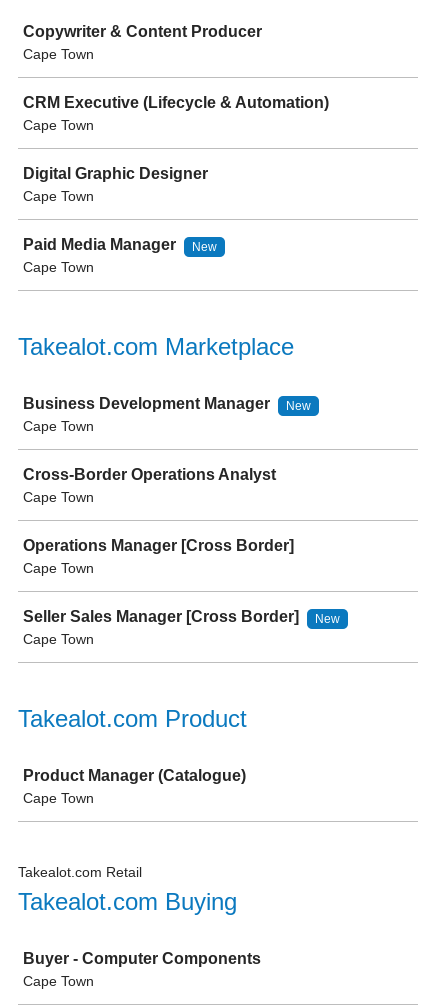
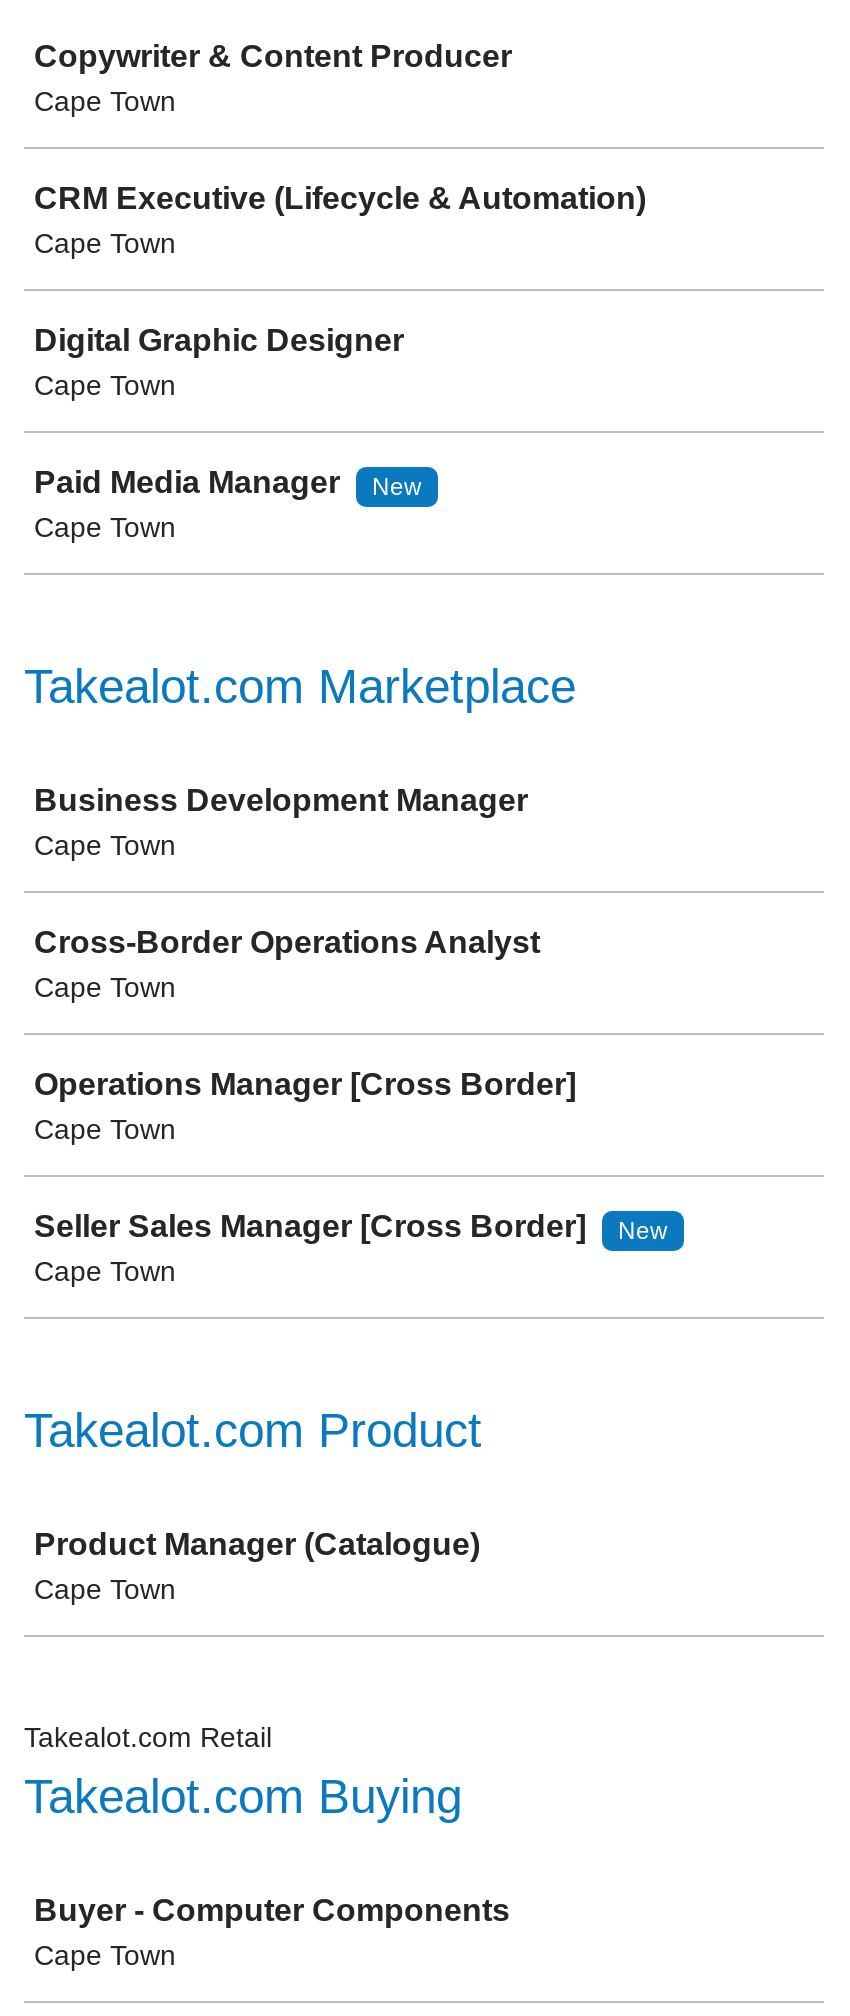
[286,399,311,413] New -> none

